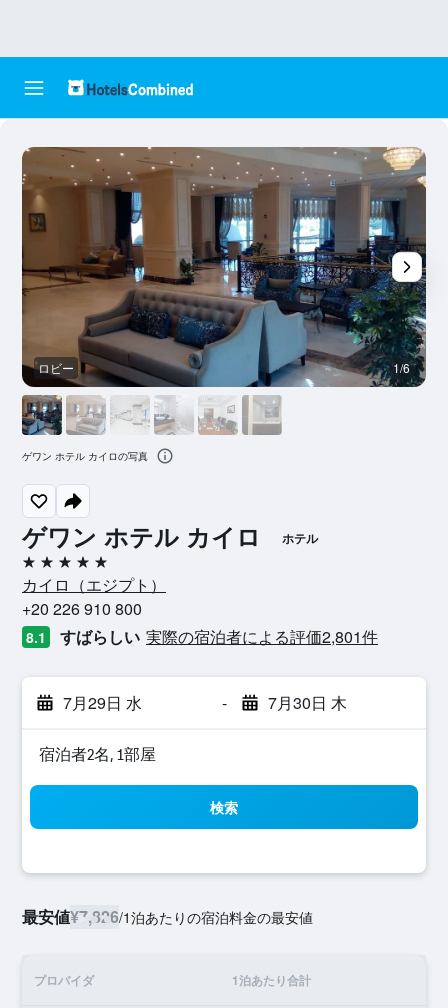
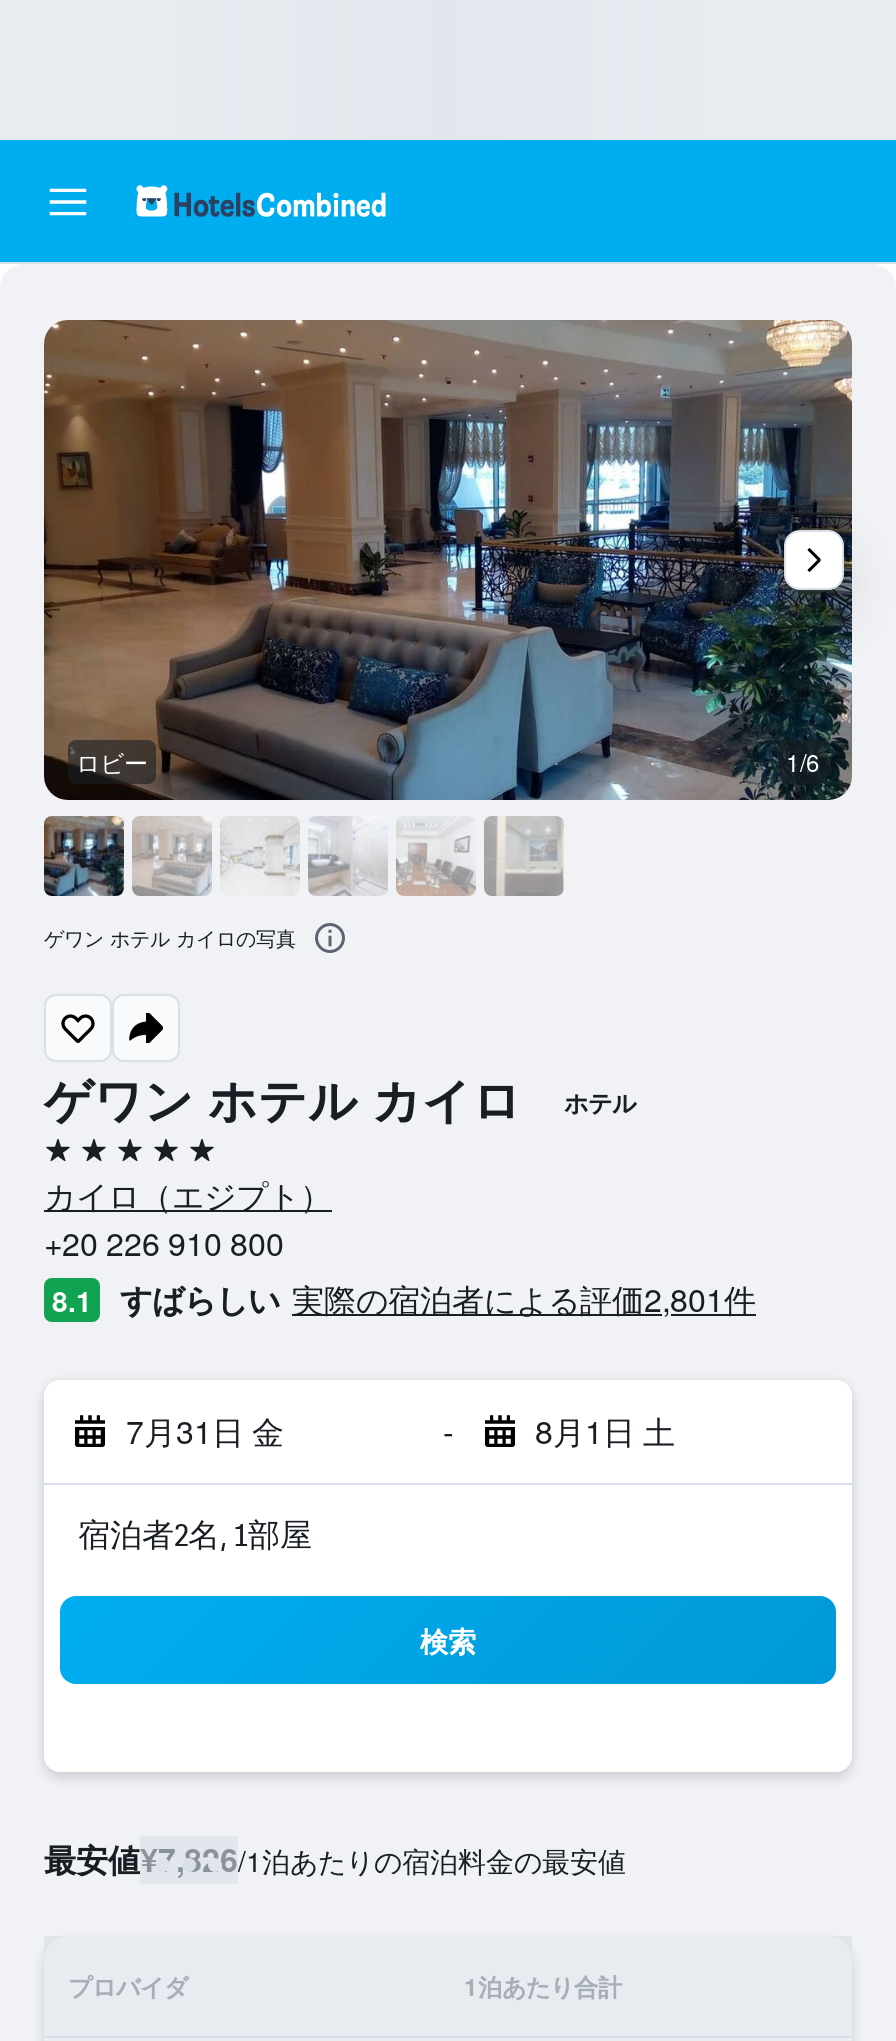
[63,691,142,714] 7月29日 水 -> [126,1408,284,1454] 7月31日 金
[267,691,346,714] 7月30日 木 -> [535,1408,675,1454] 8月1日 土

